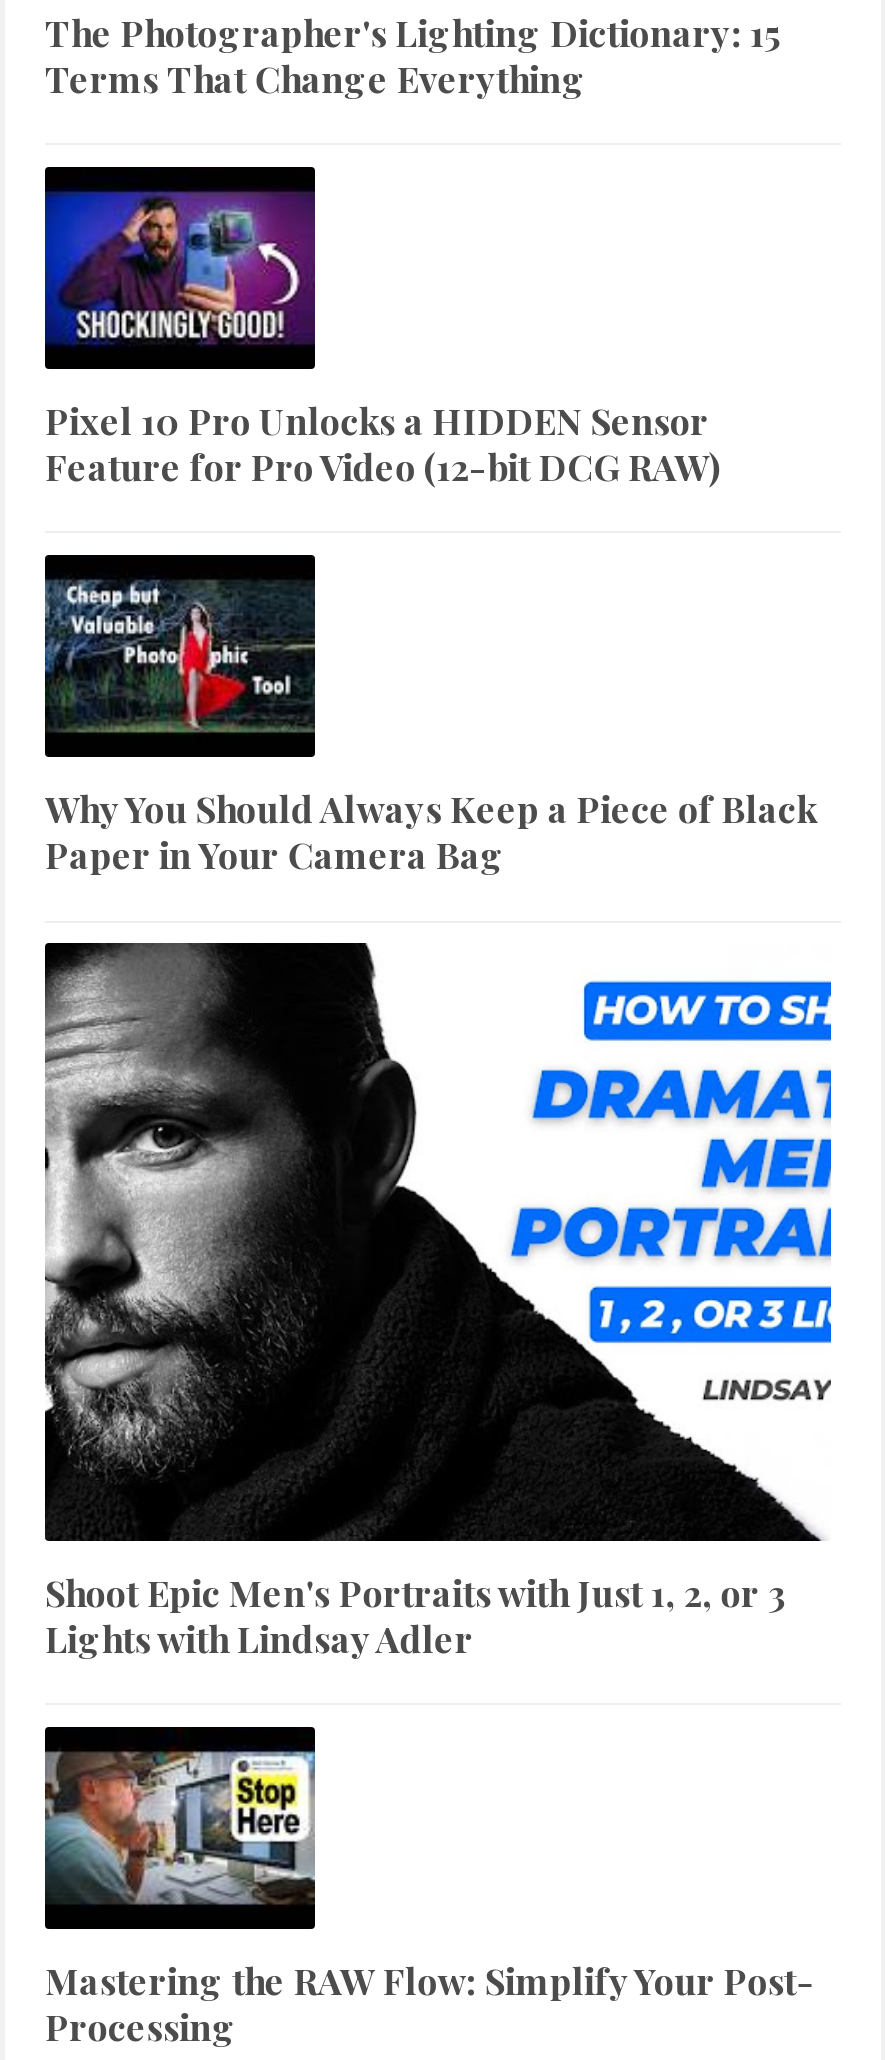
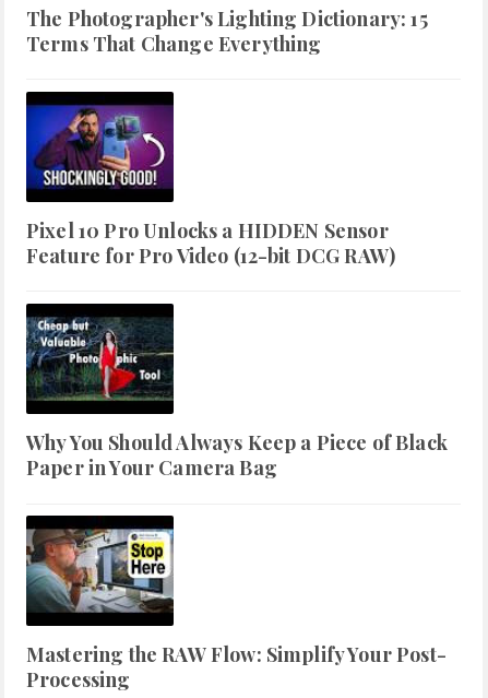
[43,941,833,1663] [image] | Shoot Epic Men's Portraits with Just 1, 2, or 3 | Lights with Lindsay Adler -> none

